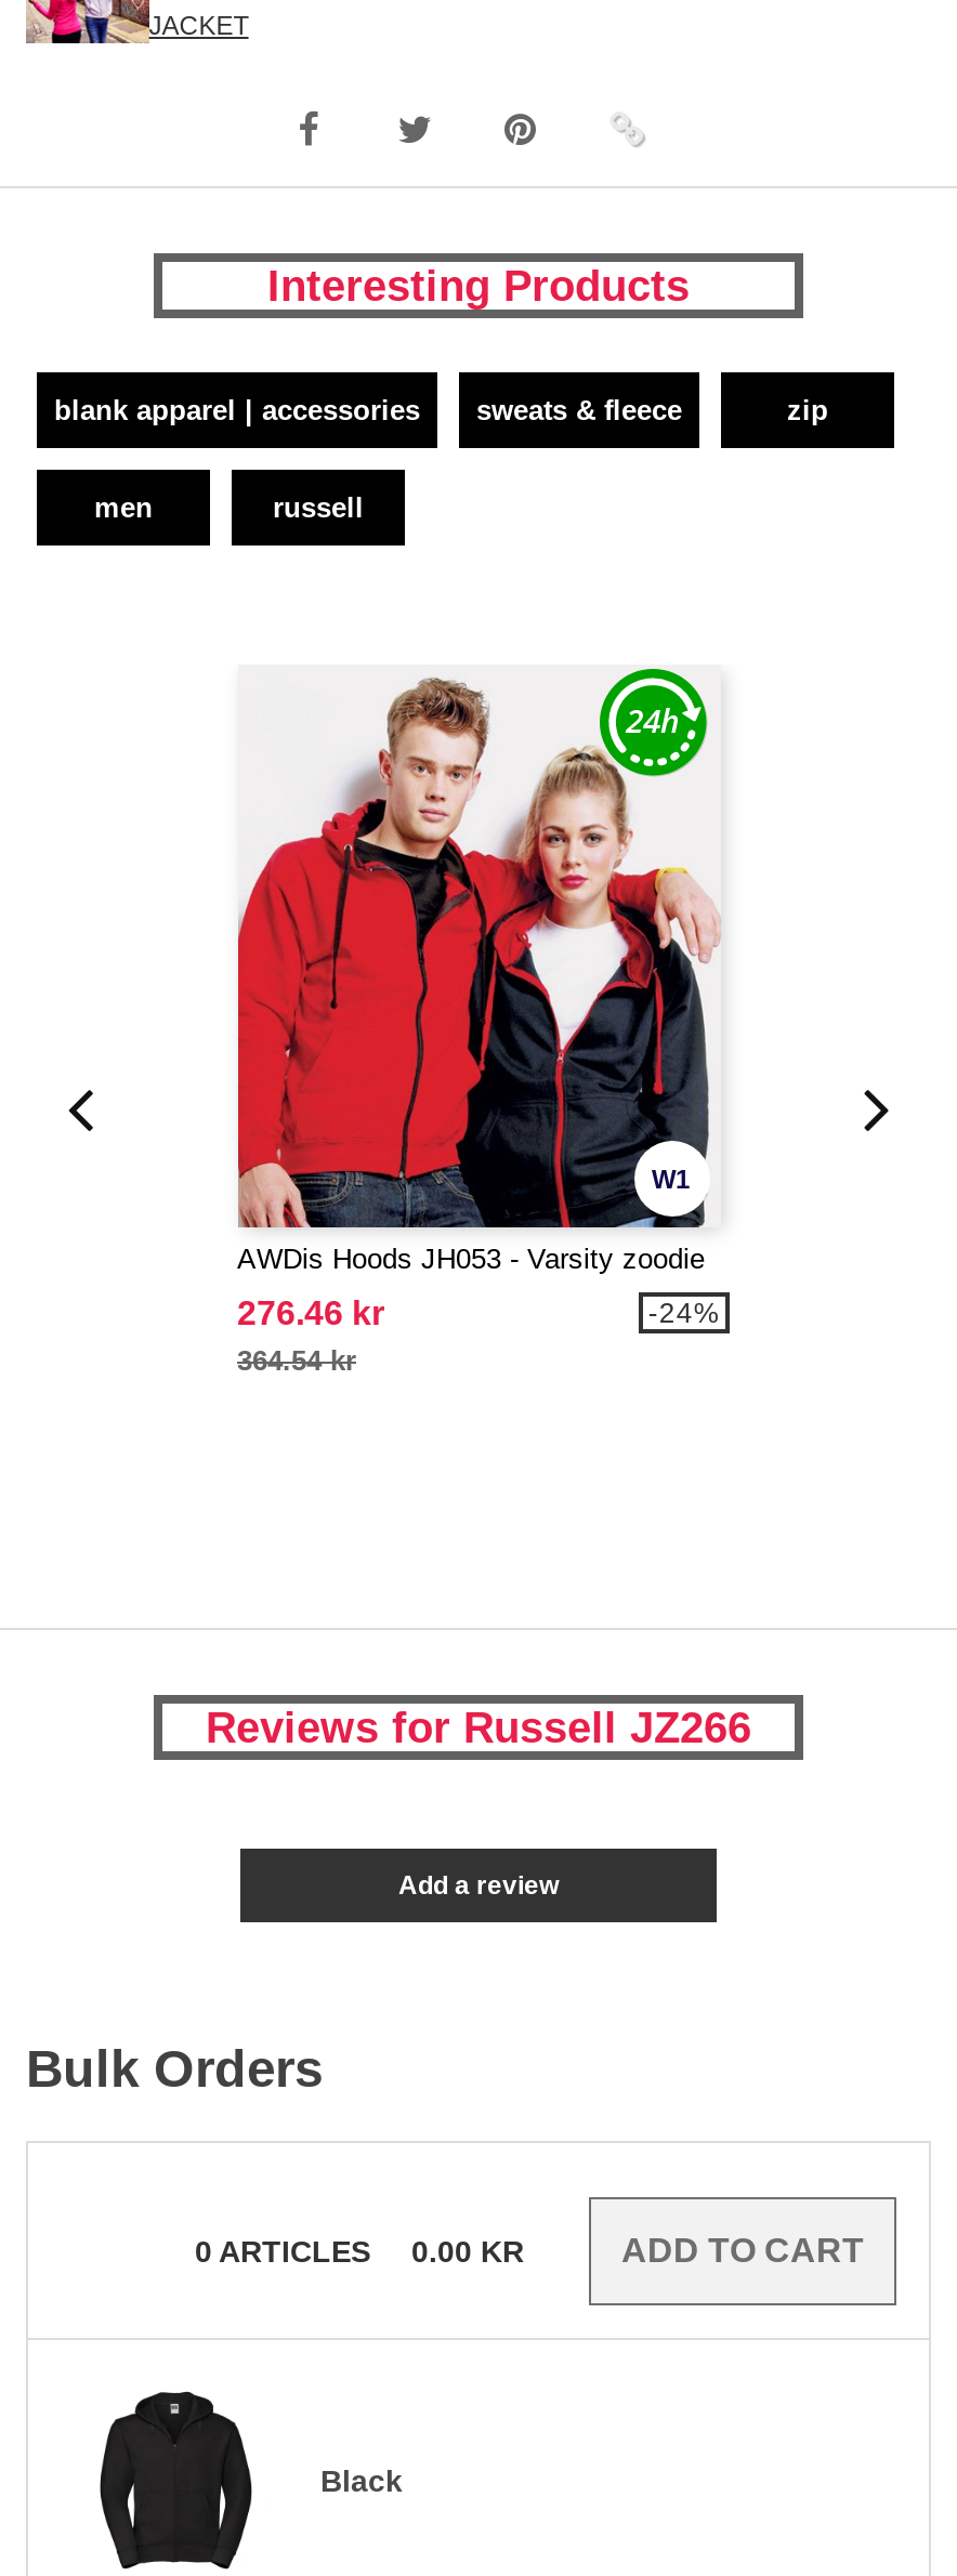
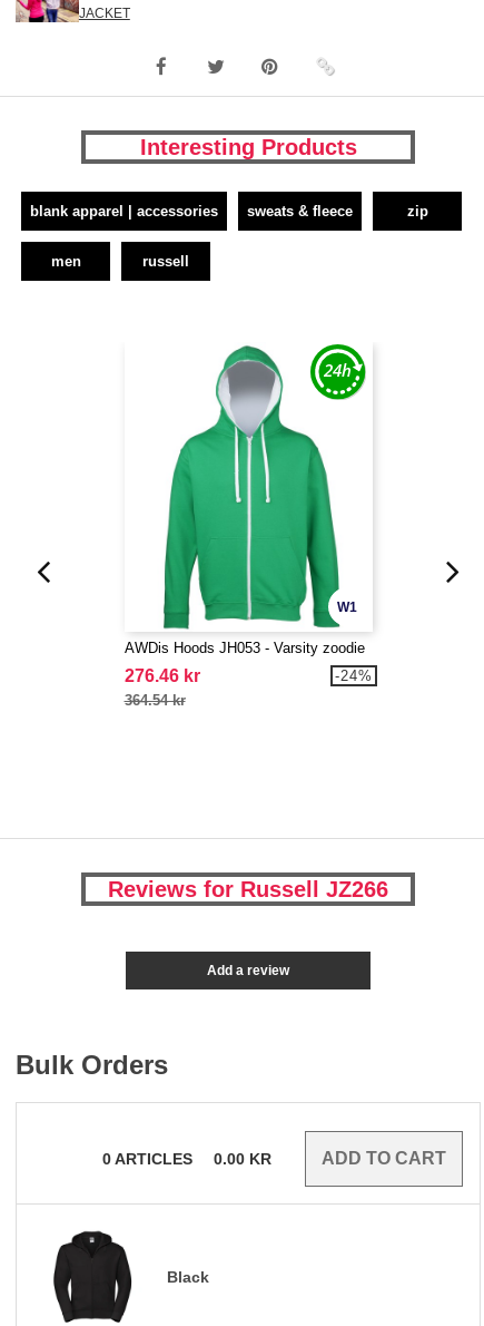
[236,673,721,1230] [image] -> [125,345,372,632] [image]

